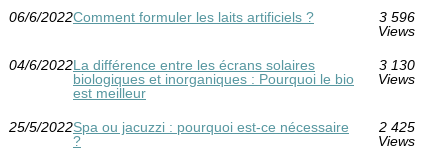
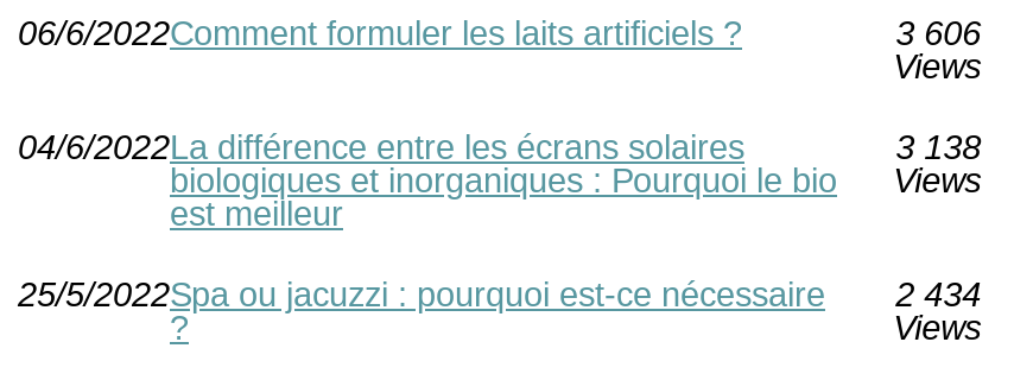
[379,9,415,25] 3 596 -> [896,15,981,53] 3 606
[379,57,415,73] 3 130 -> [896,129,981,167] 3 138
[9,119,415,135] 25/5/2022Spa ou jacuzzi : pourquoi est-ce nécessaire 2 425 -> [18,276,981,314] 25/5/2022Spa ou jacuzzi : pourquoi est-ce nécessaire 2 434

